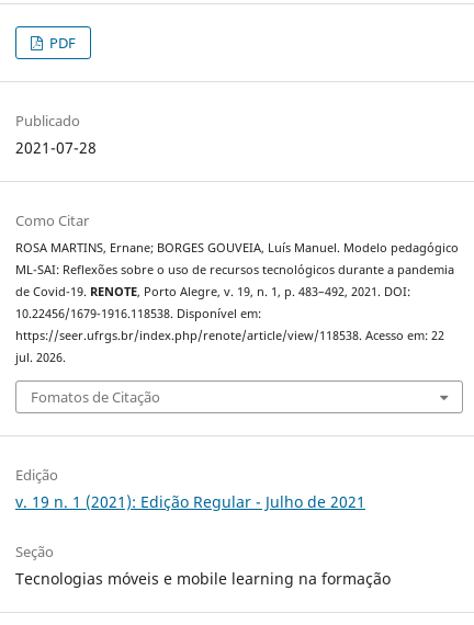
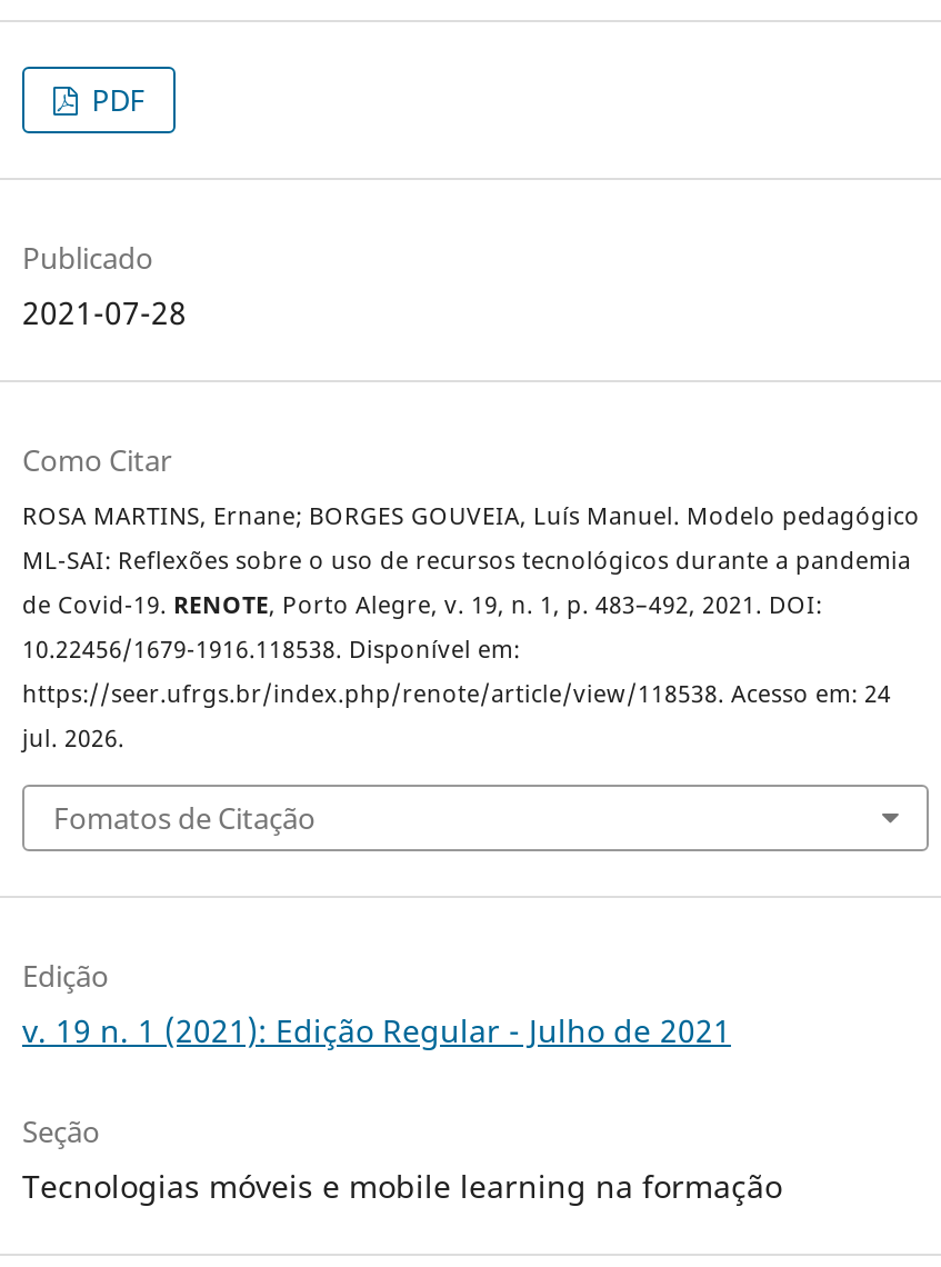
[15,328,444,344] https://seer.ufrgs.br/index.php/renote/article/view/118538. Acesso em: 22 -> [22,679,891,710] https://seer.ufrgs.br/index.php/renote/article/view/118538. Acesso em: 24

